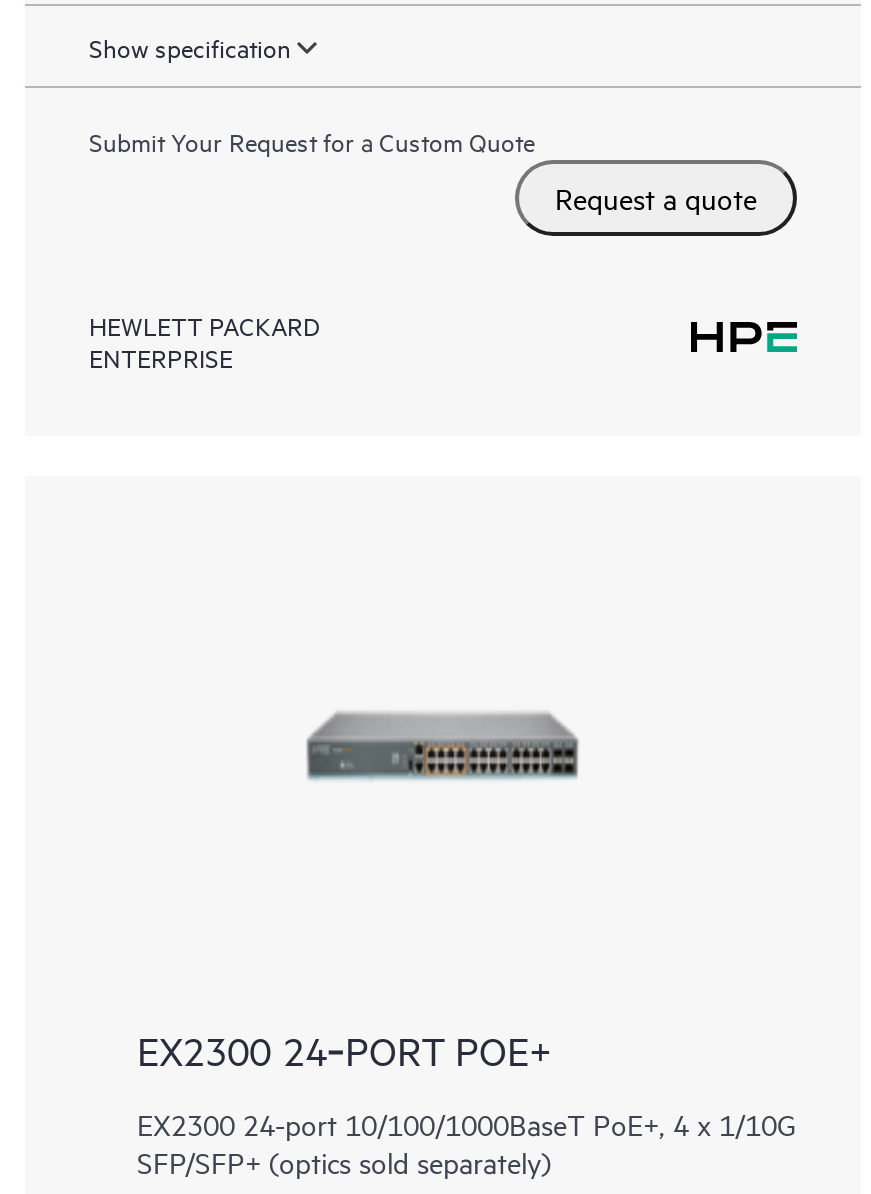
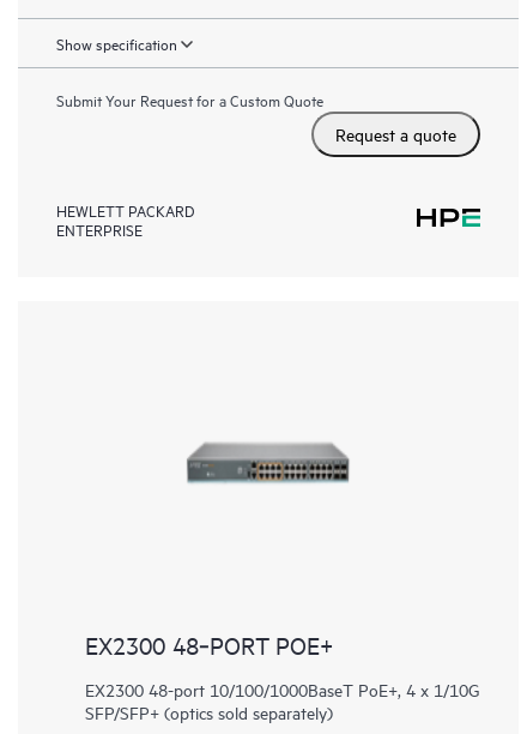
[137,1024,551,1074] EX2300 24‑PORT POE+ -> [85,630,333,660] EX2300 48‑PORT POE+
[137,1104,795,1142] EX2300 24-port 10/100/1000BaseT PoE+, 4 x 1/10G -> [85,678,479,701] EX2300 48-port 10/100/1000BaseT PoE+, 4 x 1/10G

